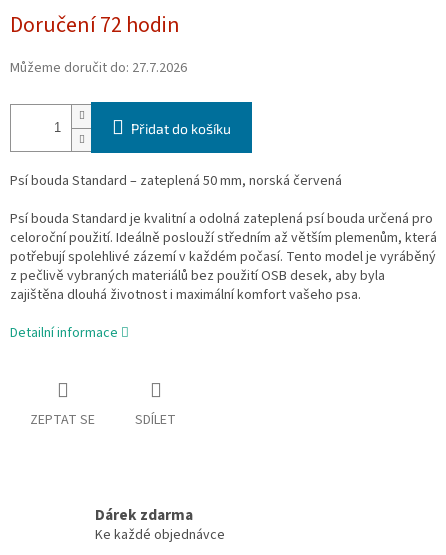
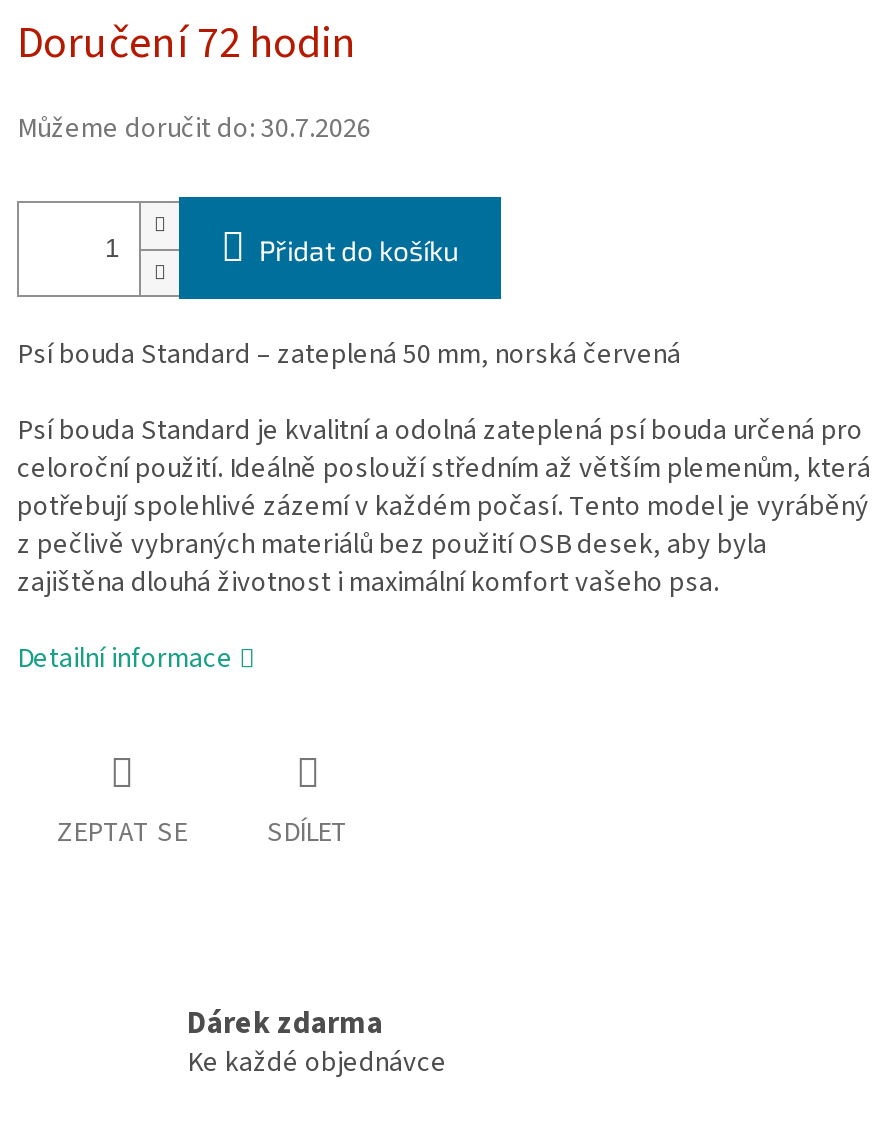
[10,58,187,78] Můžeme doručit do: 27.7.2026 -> [17,110,371,150] Můžeme doručit do: 30.7.2026

